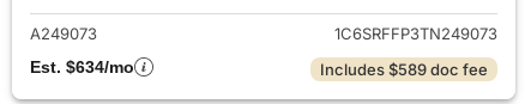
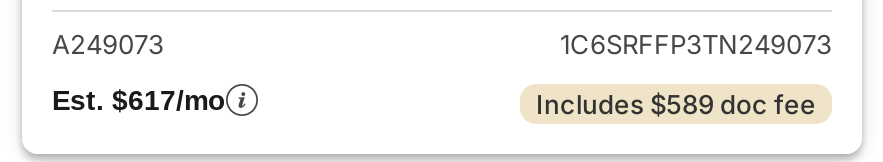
[30,57,134,76] Est. $634/mo -> [52,83,226,115] Est. $617/mo

